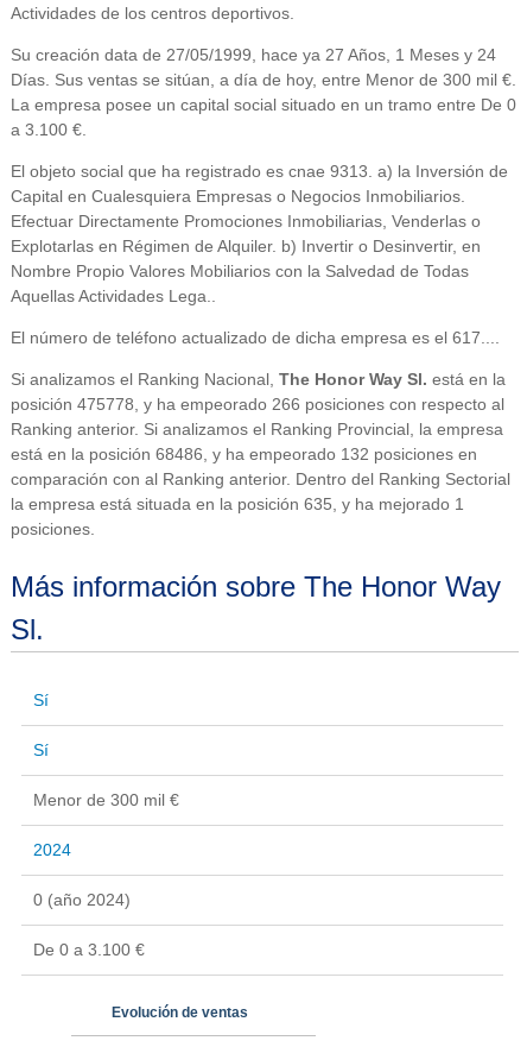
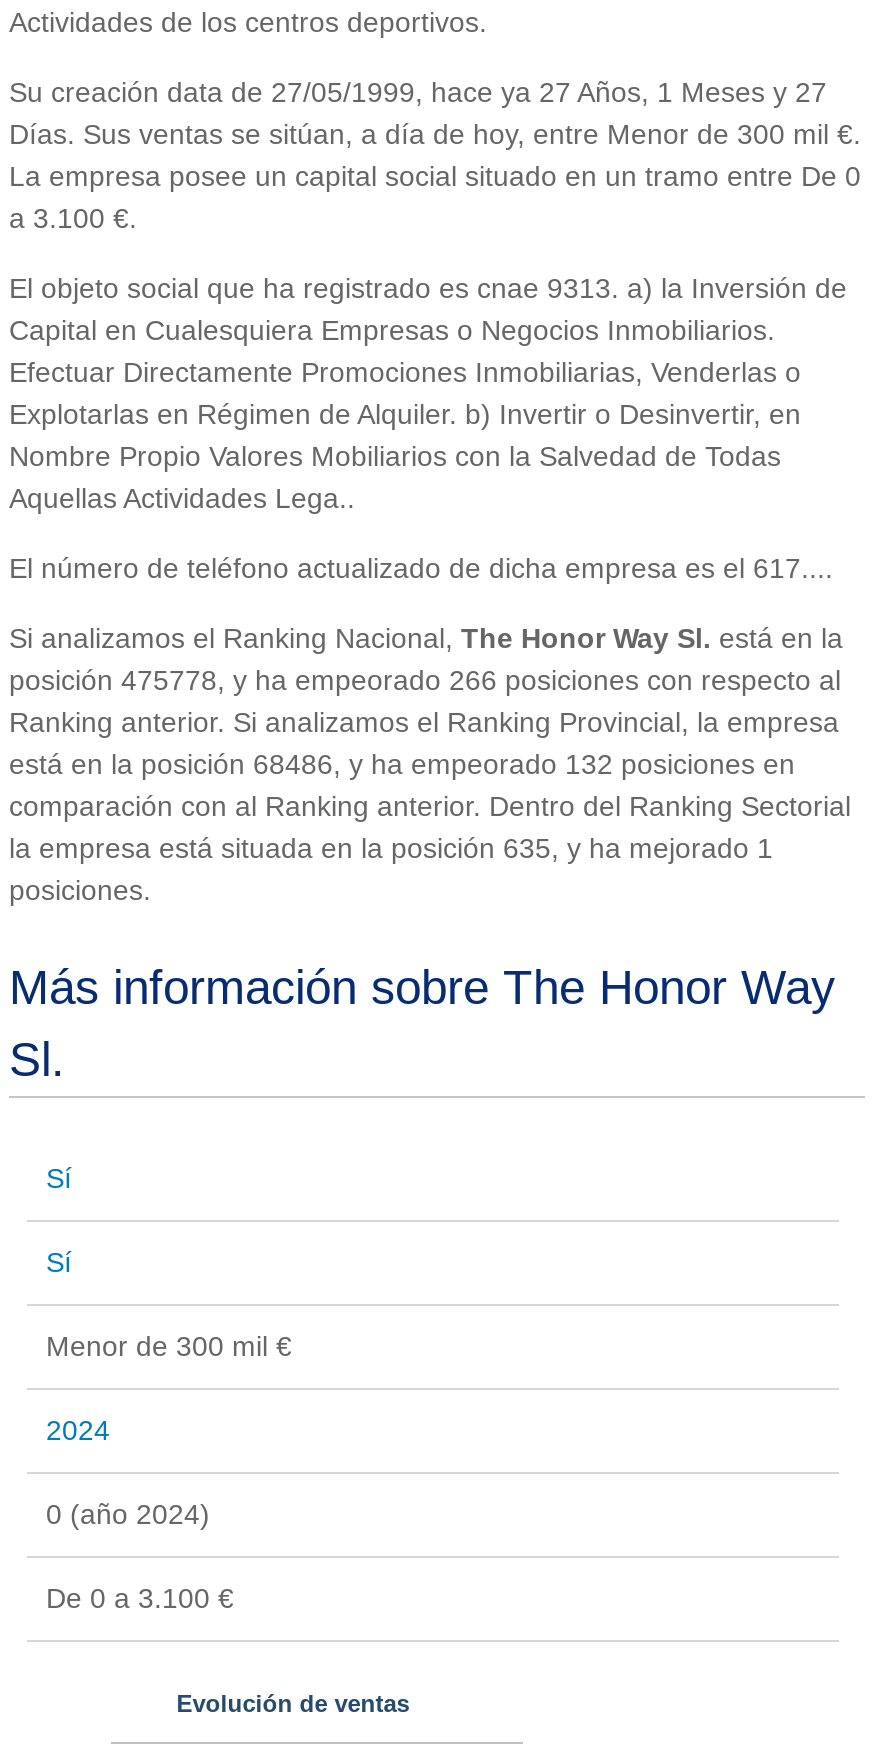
[11,45,496,64] Su creación data de 27/05/1999, hace ya 27 Años, 1 Meses y 24 -> [9,76,827,108] Su creación data de 27/05/1999, hace ya 27 Años, 1 Meses y 27

